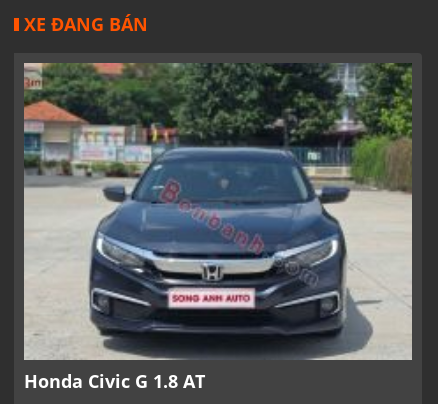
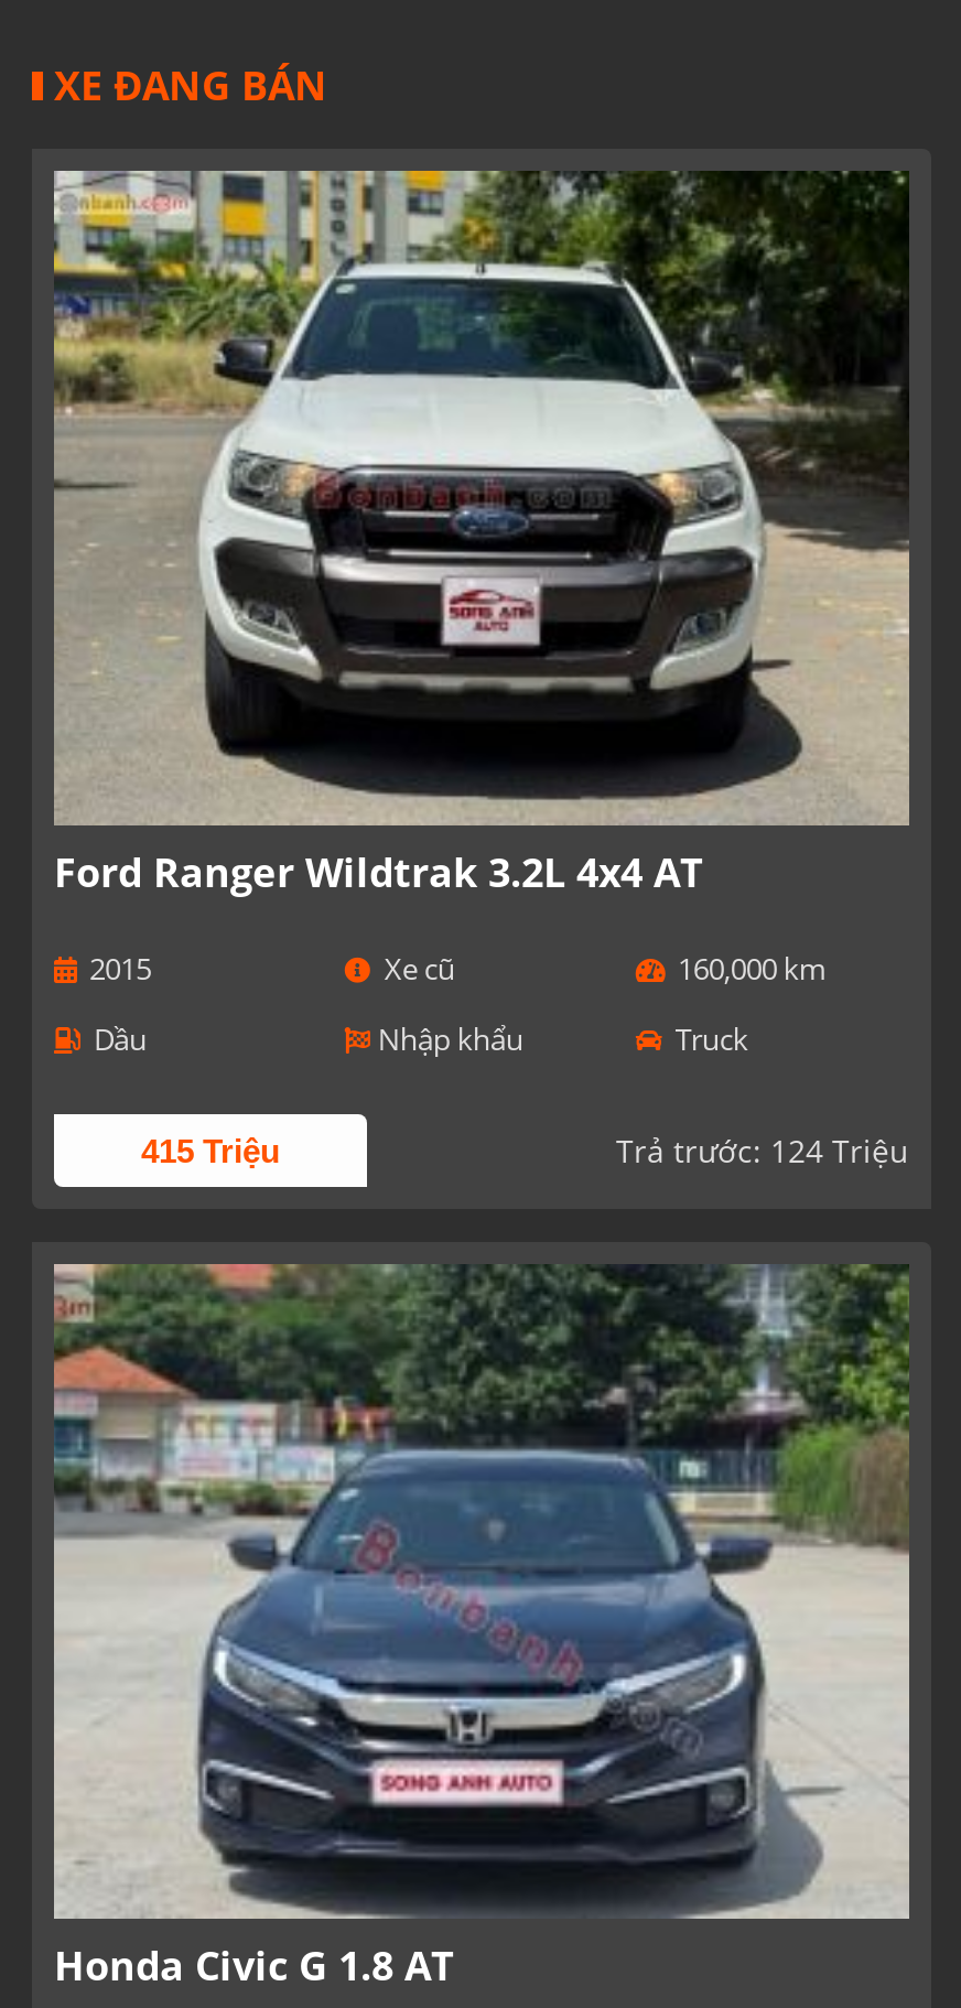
none -> [52,169,909,1170] [image] | Ford Ranger Wildtrak 3.2L 4x4 AT | 2015 | Xe cũ | 160,000 km | Dầu | Nhập khẩu | Truck | 415 Triệu | Trả trước: 124 Triệu

